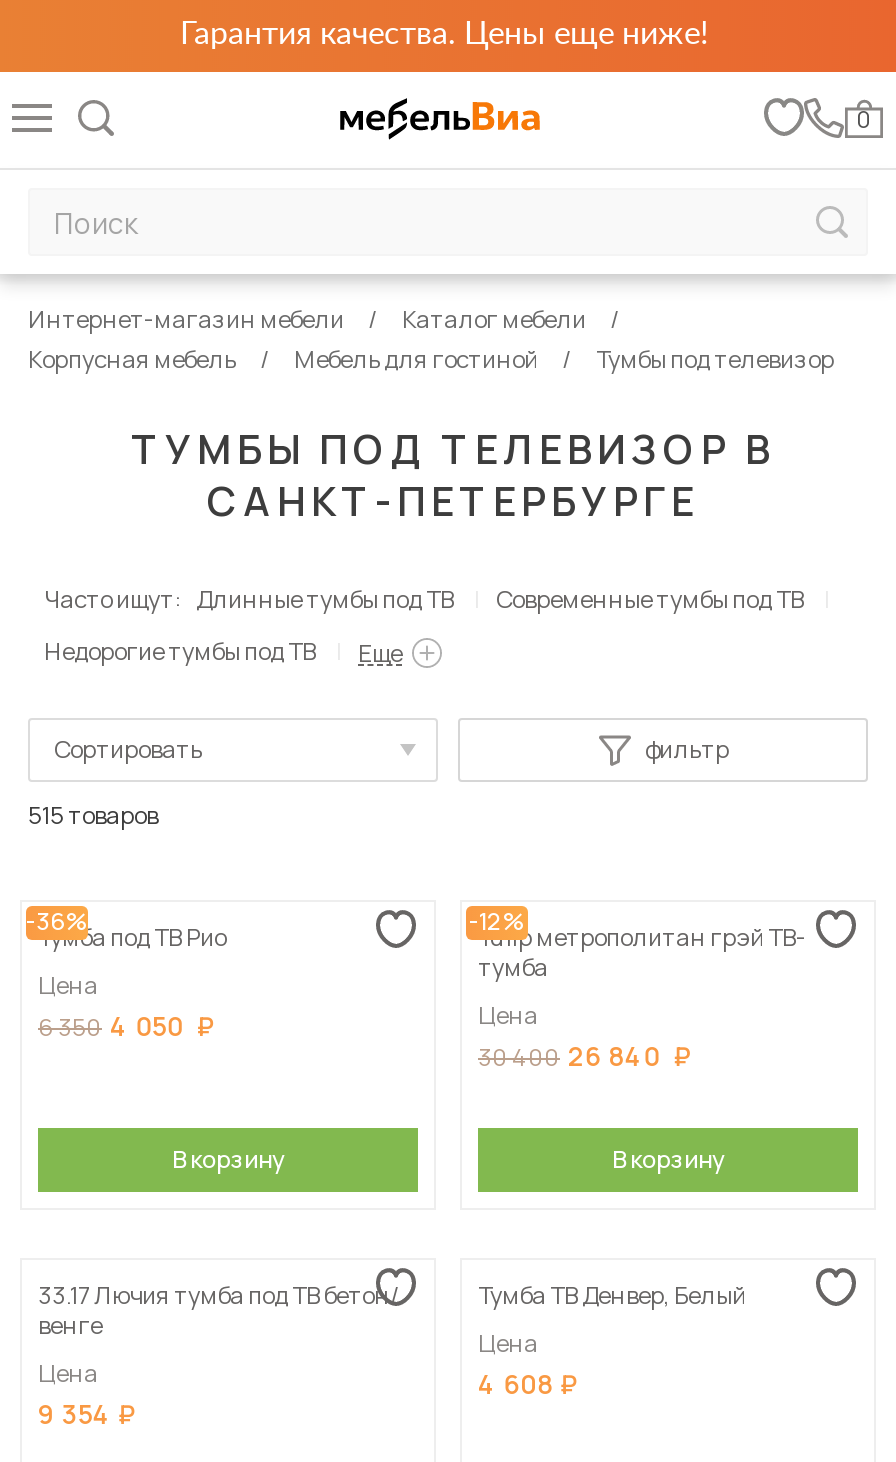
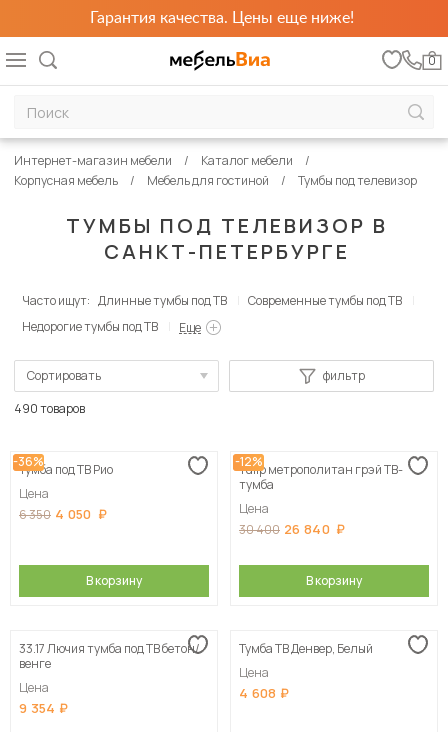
[28,798,158,832] 515 товаров -> [14,400,85,417] 490 товаров

